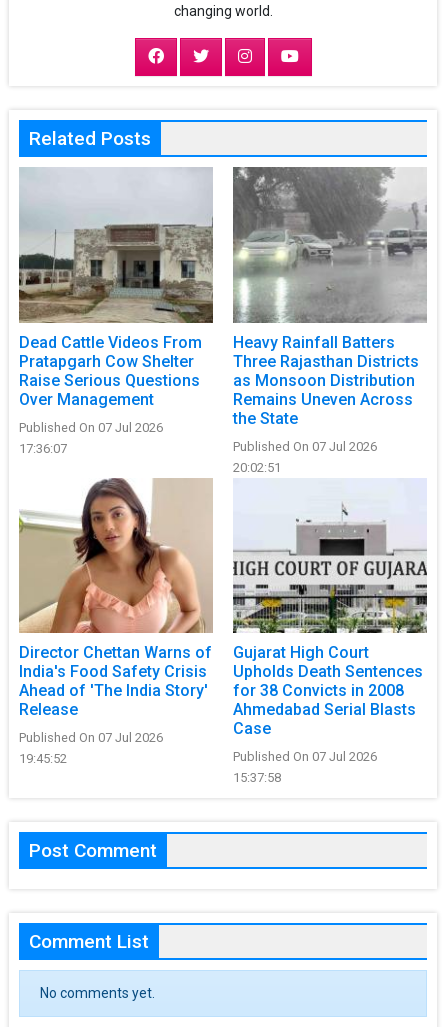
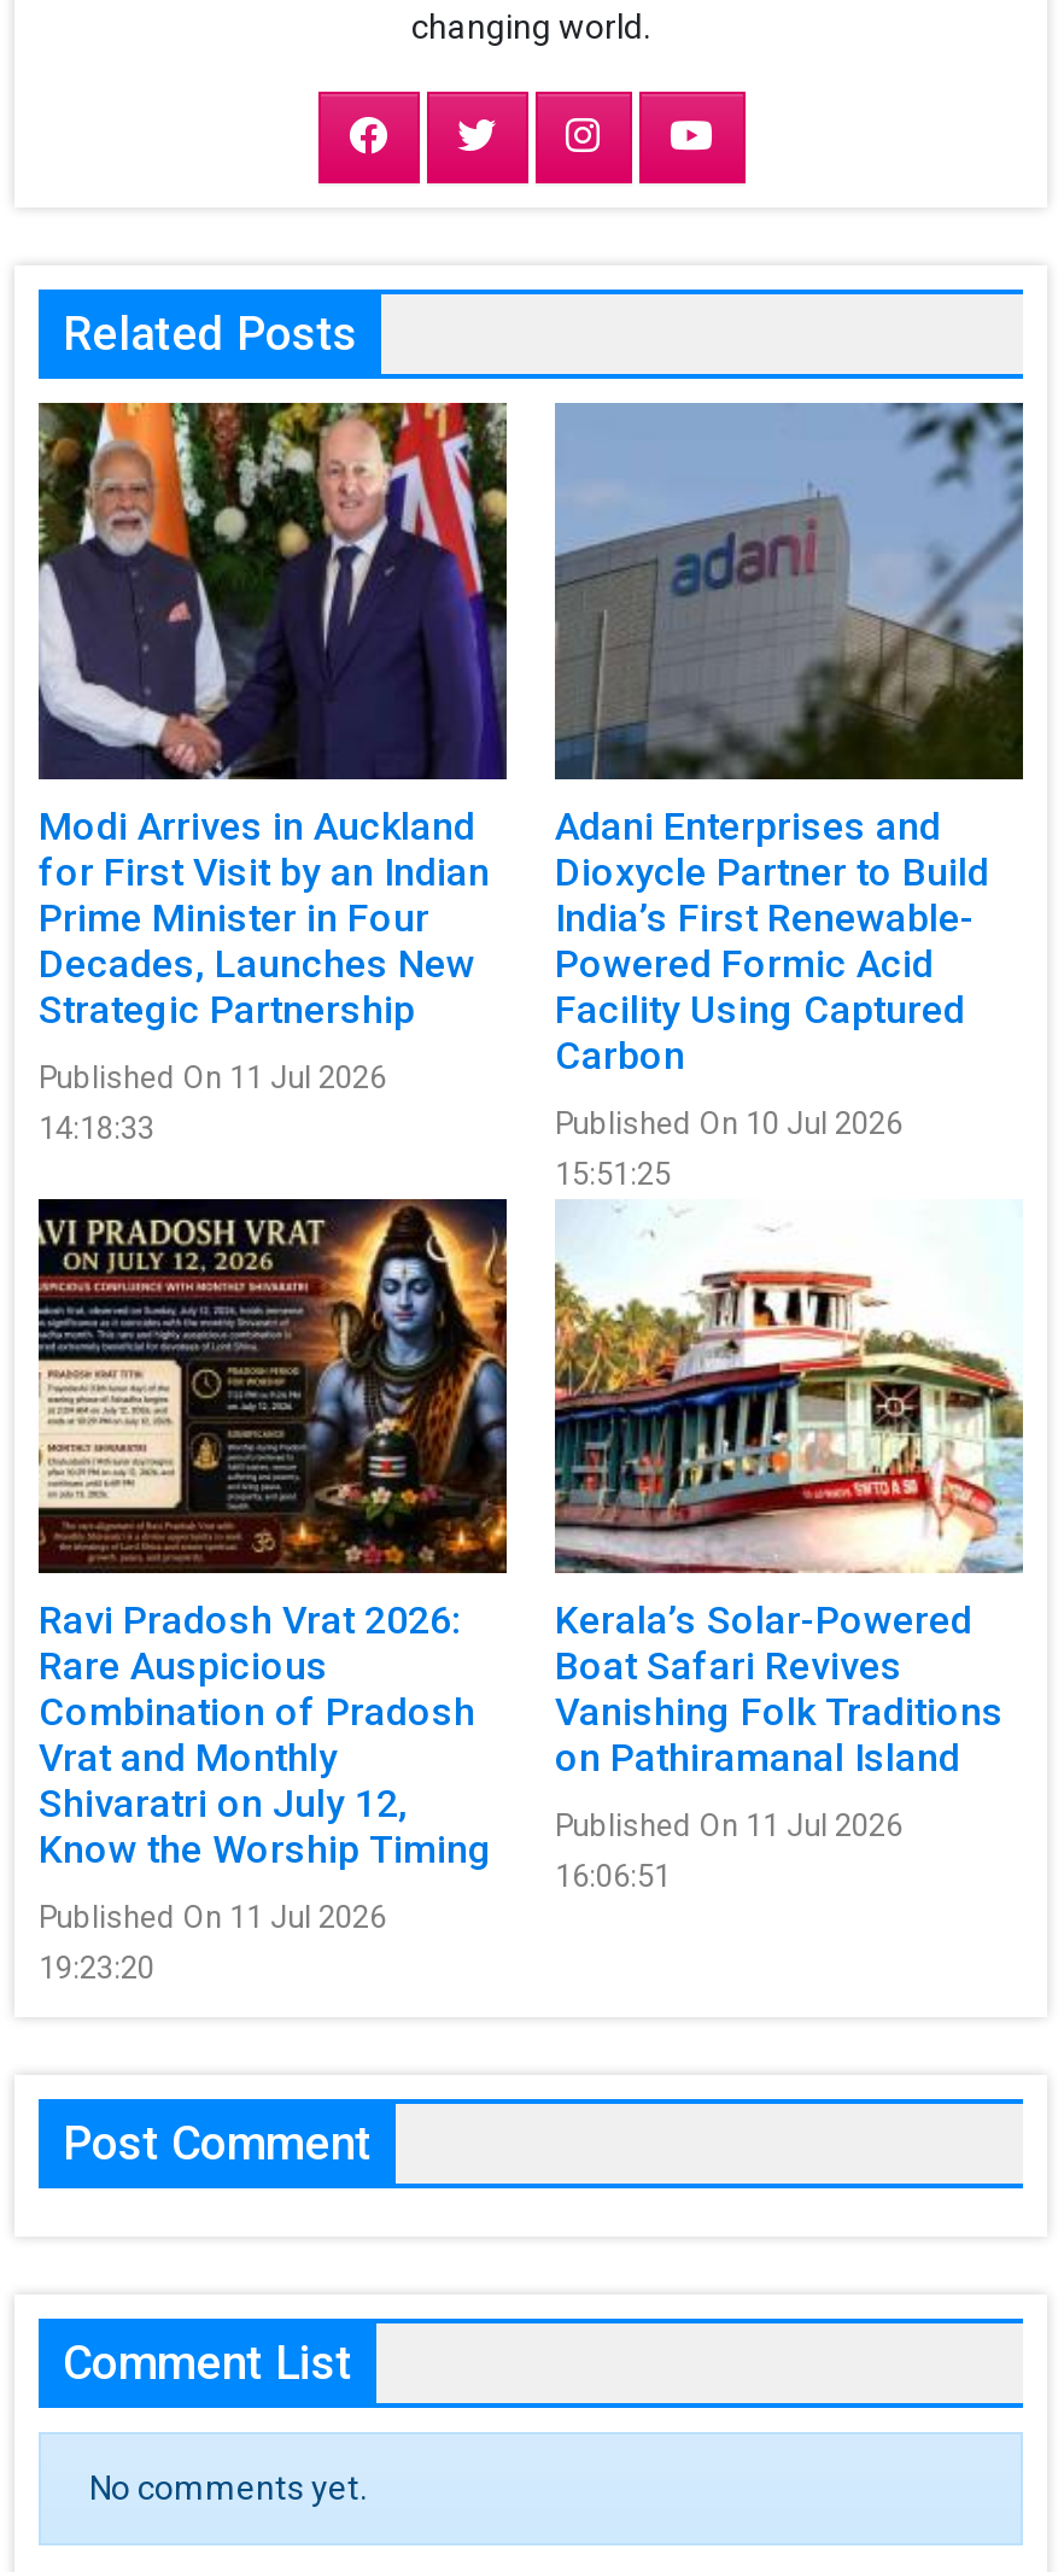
[19,167,213,287] [image] -> [36,401,509,782] [image]
[232,166,427,428] [image] | Heavy Rainfall Batters | Three Rajasthan Districts | as Monsoon Distribution | Remains Uneven Across | the State -> [555,401,1025,1078] [image] | Adani Enterprises and | Dioxycle Partner to Build | India’s First Renewable- | Powered Formic Acid | Facility Using Captured | Carbon
[19,333,202,409] Dead Cattle Videos From | Pratapgarh Cow Shelter | Raise Serious Questions | Over Management -> [39,802,490,1032] Modi Arrives in Auckland | for First Visit by an Indian | Prime Minister in Four | Decades, Launches New | Strategic Partnership
[19,420,163,456] Published On 07 Jul 2026 | 17:36:07 -> [39,1058,386,1145] Published On 11 Jul 2026 | 14:18:33
[233,439,377,475] Published On 07 Jul 2026 | 20:02:51 -> [555,1104,902,1191] Published On 10 Jul 2026 | 15:51:25
[18,477,213,719] [image] | Director Chettan Warns of | India's Food Safety Crisis | Ahead of 'The India Story' | Release -> [36,1197,509,1872] [image] | Ravi Pradosh Vrat 2026: | Rare Auspicious | Combination of Pradosh | Vrat and Monthly | Shivaratri on July 12, | Know the Worship Timing
[233,501,428,738] [image] | Gujarat High Court | Upholds Death Sentences | for 38 Convicts in 2008 | Ahmedabad Serial Blasts | Case -> [553,1262,1023,1780] [image] | Kerala’s Solar-Powered | Boat Safari Revives | Vanishing Folk Traditions | on Pathiramanal Island
[19,730,163,766] Published On 07 Jul 2026 | 19:45:52 -> [39,1898,386,1985] Published On 11 Jul 2026 | 19:23:20
[233,749,377,785] Published On 07 Jul 2026 | 15:37:58 -> [555,1807,902,1894] Published On 11 Jul 2026 | 16:06:51

